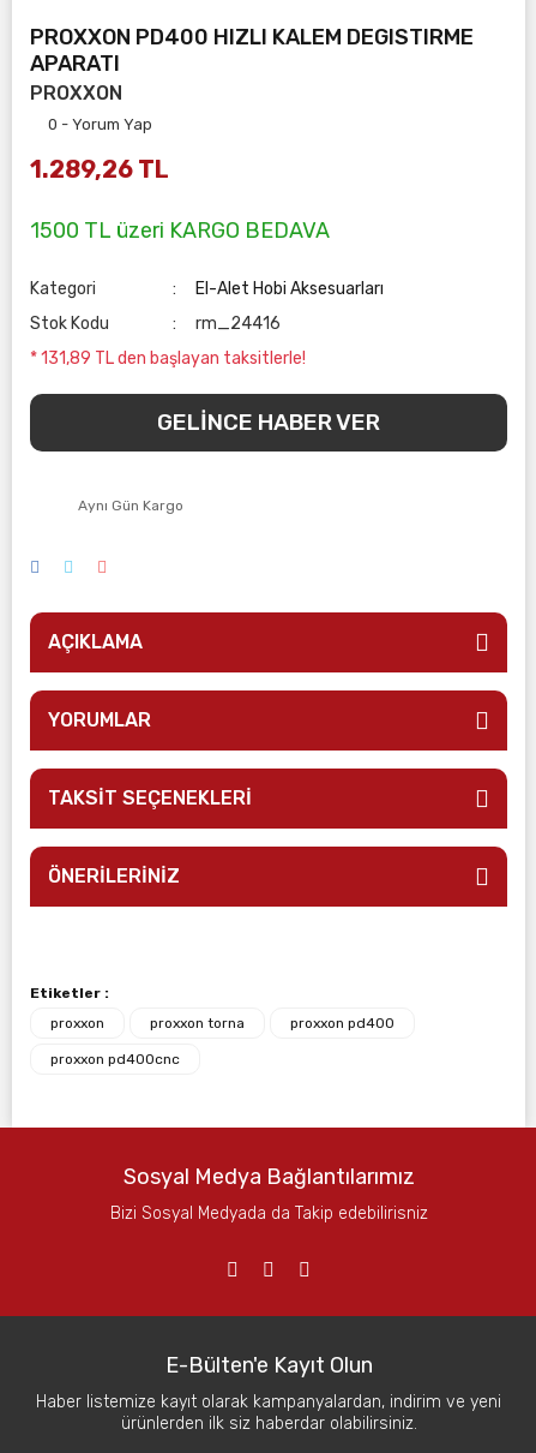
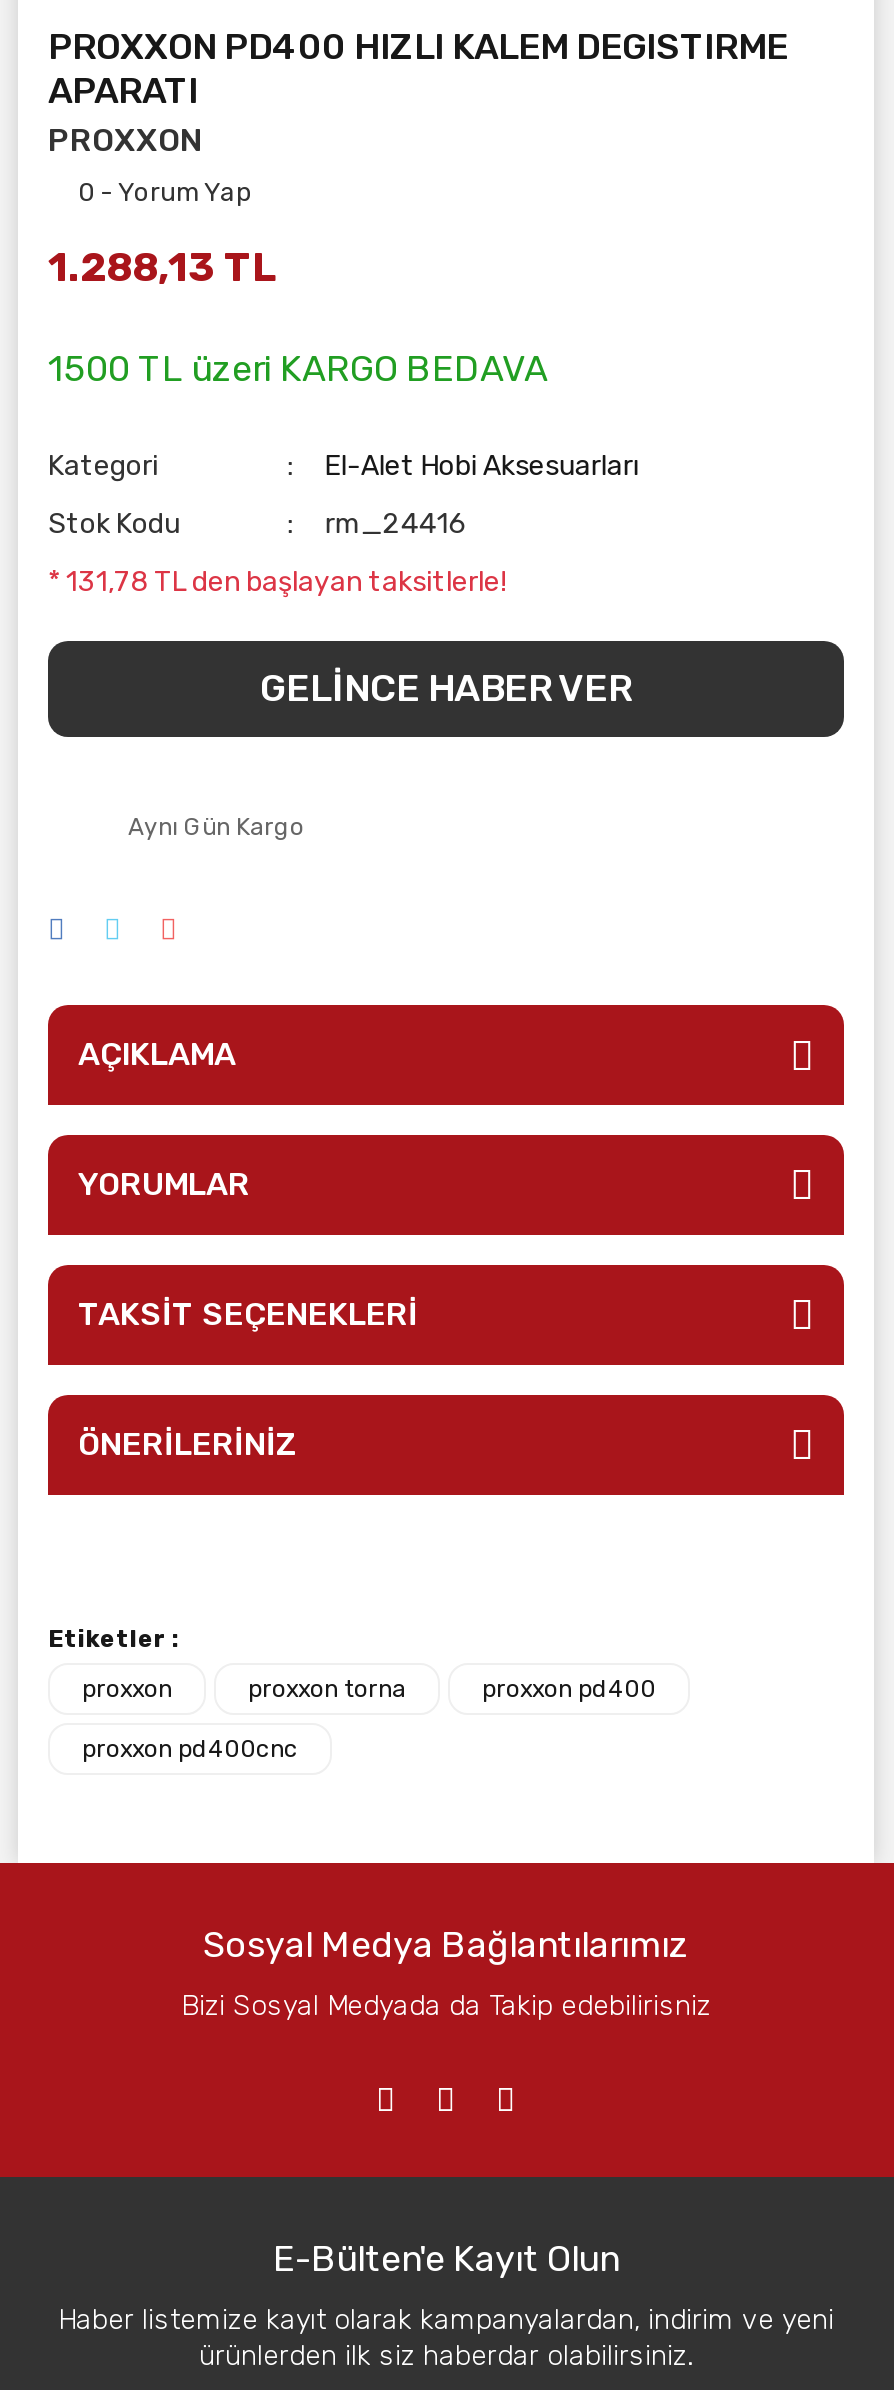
[30,155,169,184] 1.289,26 TL -> [48,243,276,291] 1.288,13 TL
[30,348,306,369] * 131,89 TL den başlayan taksitlerle! -> [48,565,506,599] * 131,78 TL den başlayan taksitlerle!

